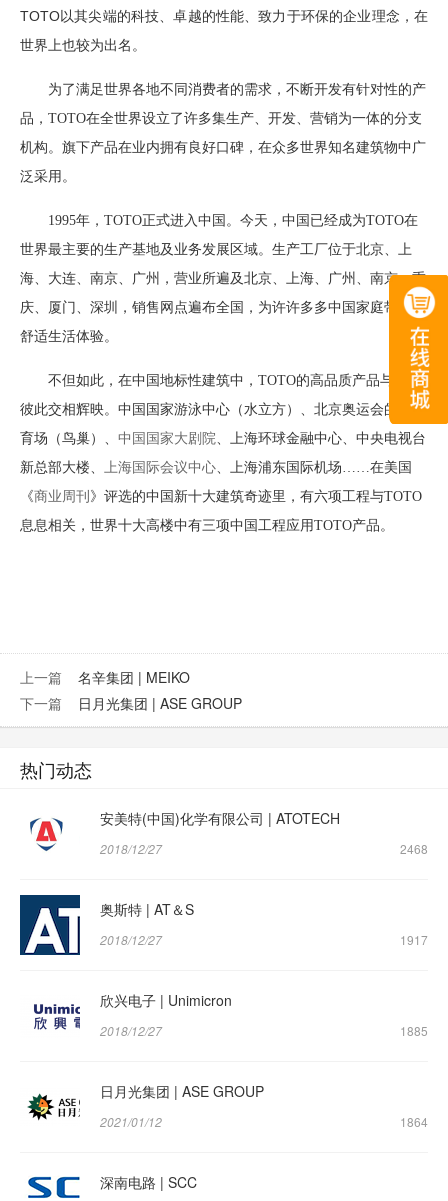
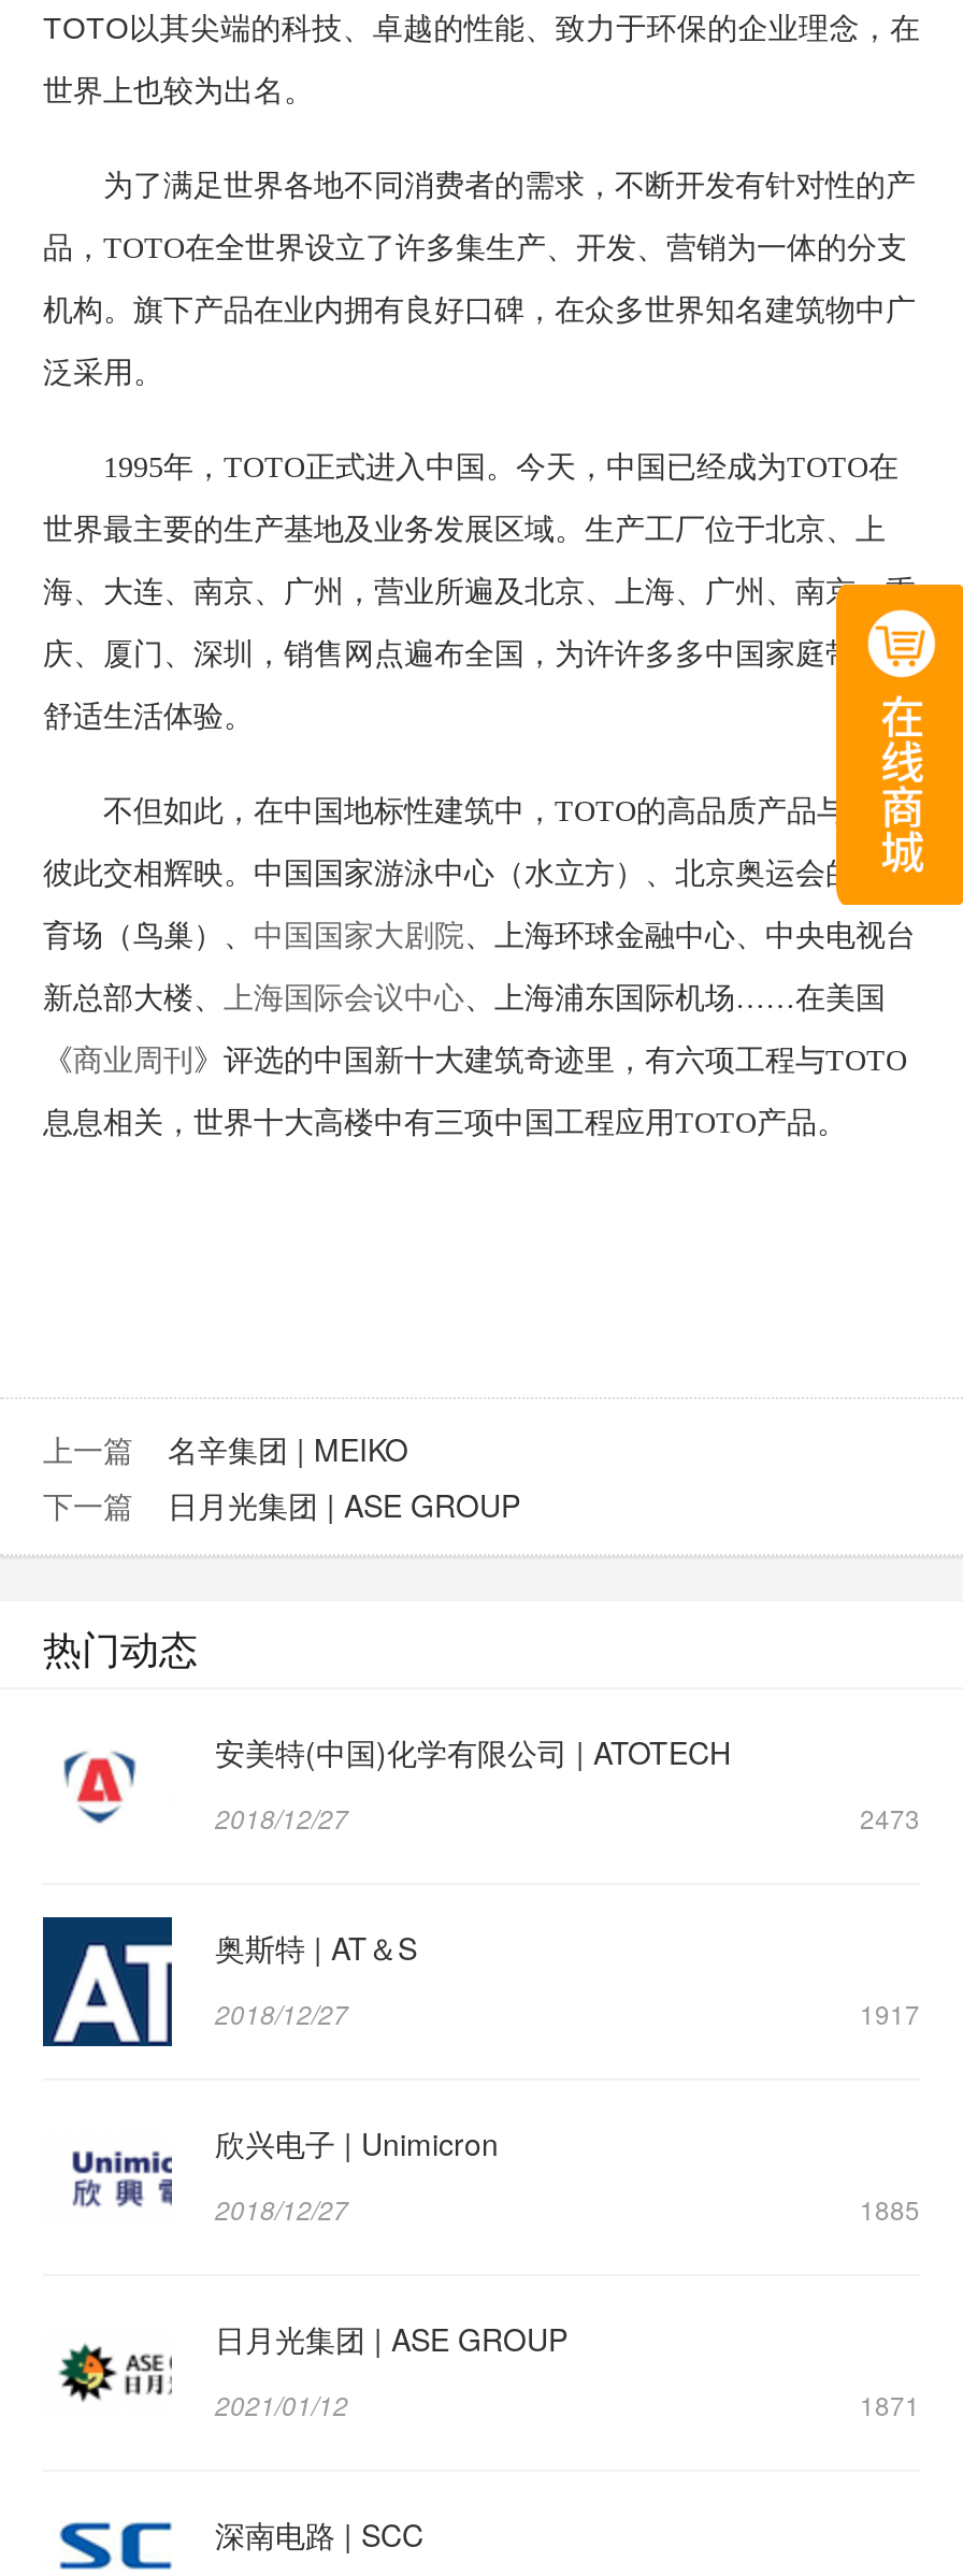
[400,840,428,857] 2468 -> [860,1800,920,1836] 2473
[400,1113,428,1130] 1864 -> [860,2387,920,2423] 1871

